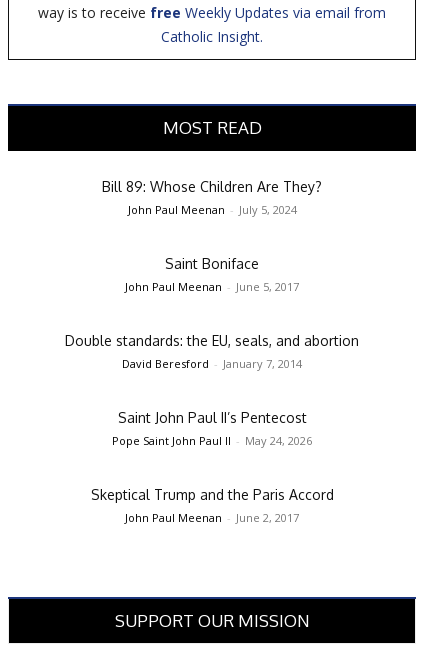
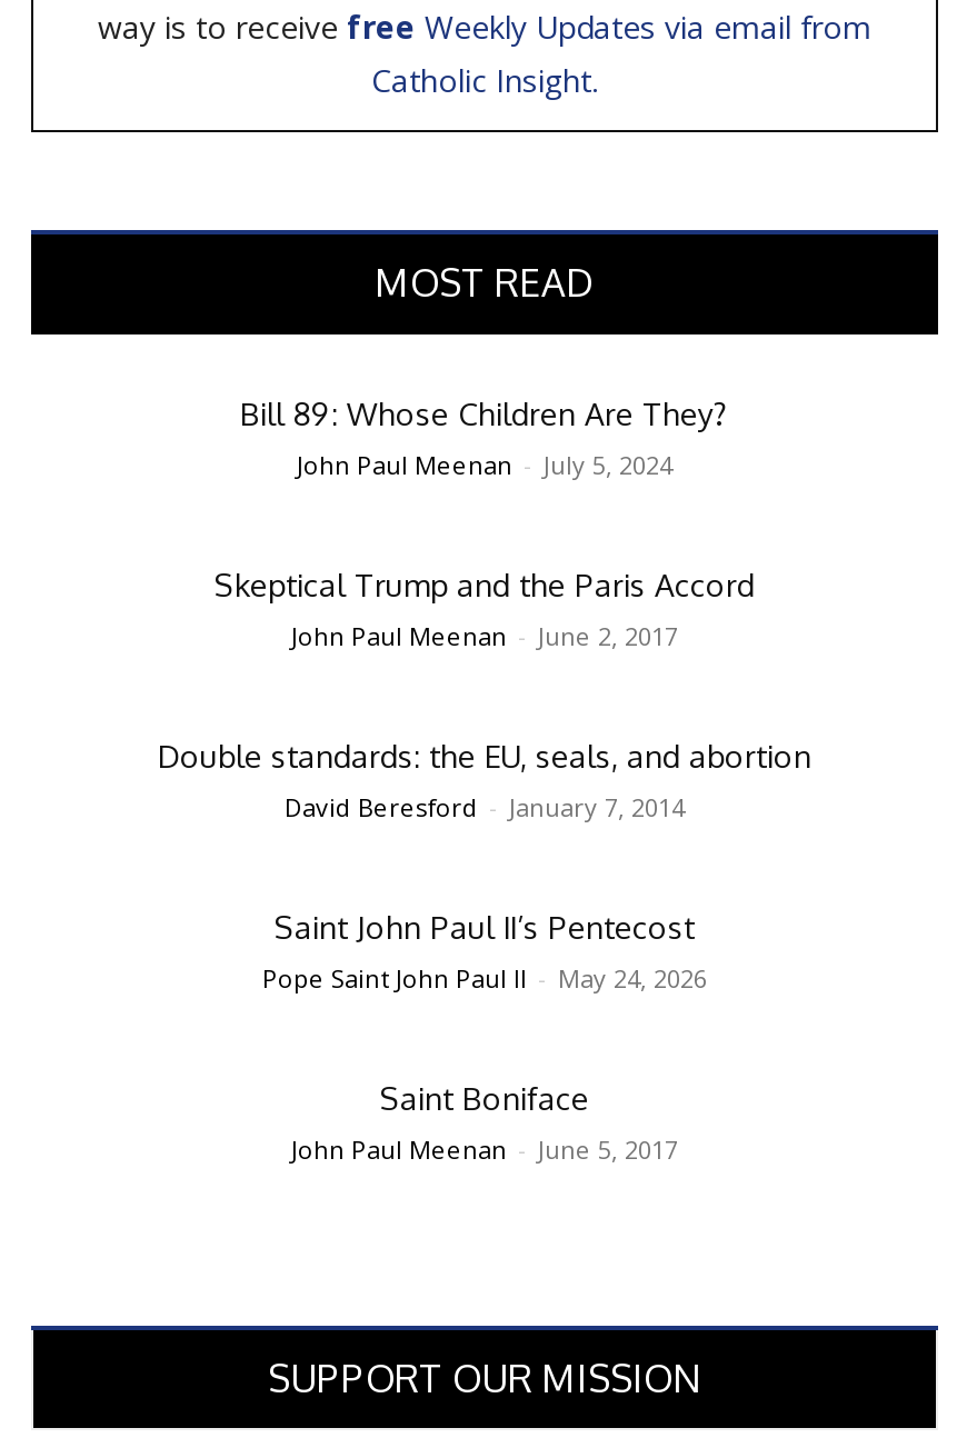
moved [125,255,299,294] -> [291,1080,678,1166]: Saint Boniface | John Paul Meenan - June 5, 2017
moved [90,486,333,525] -> [215,566,755,653]: Skeptical Trump and the Paris Accord | John Paul Meenan - June 2, 2017

